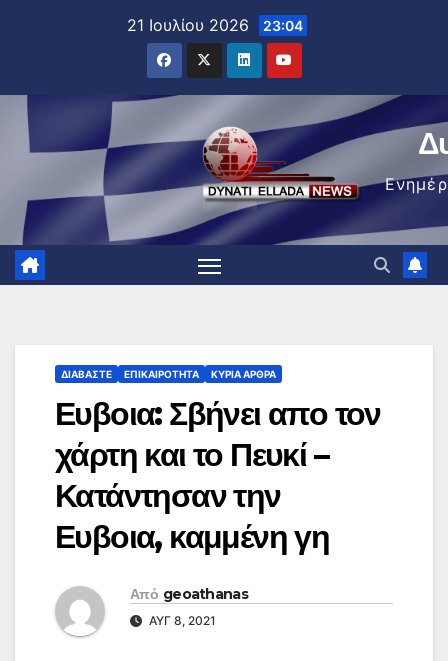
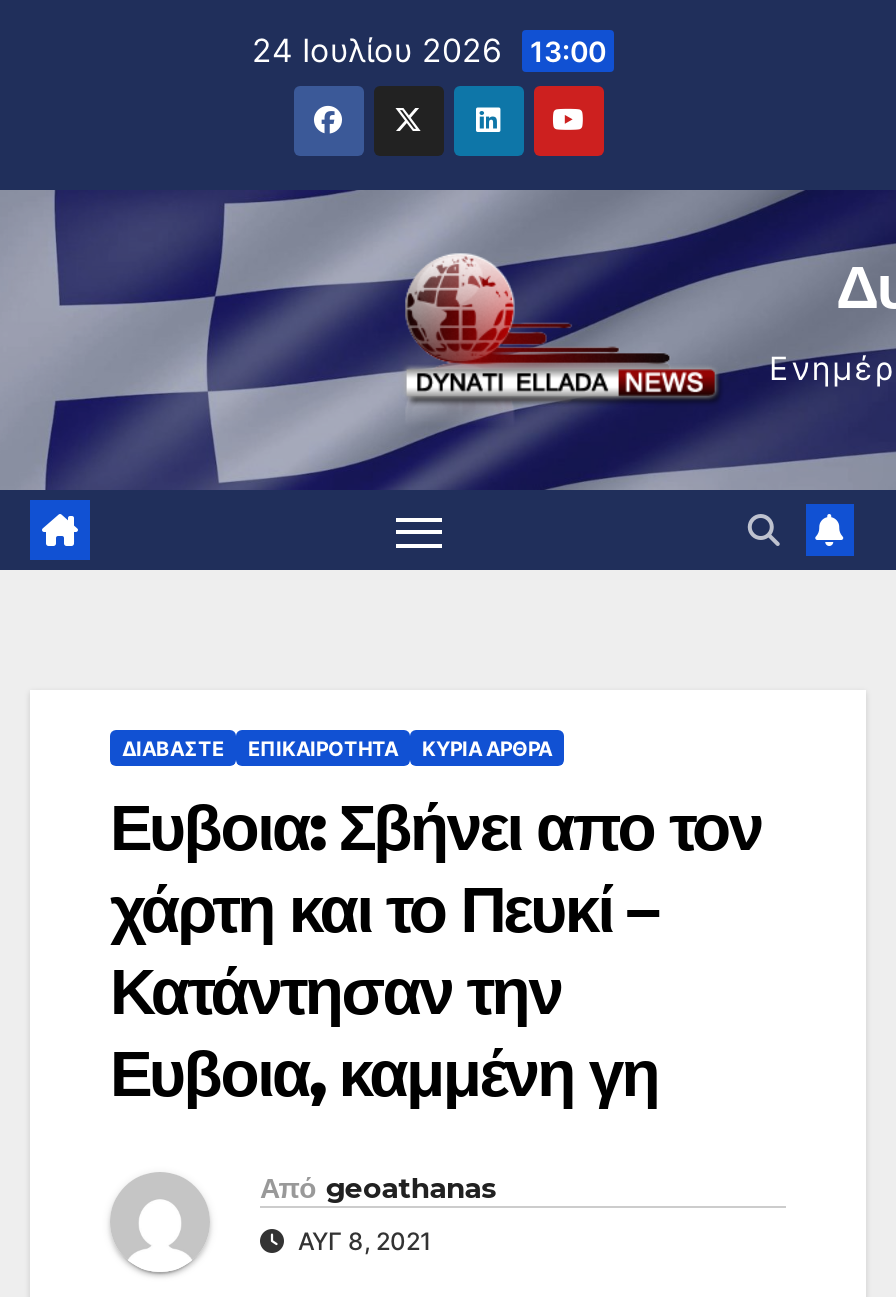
[126,15,302,35] 21 Ιουλίου 2026 23:04 -> [252,30,606,70] 24 Ιουλίου 2026 13:00

